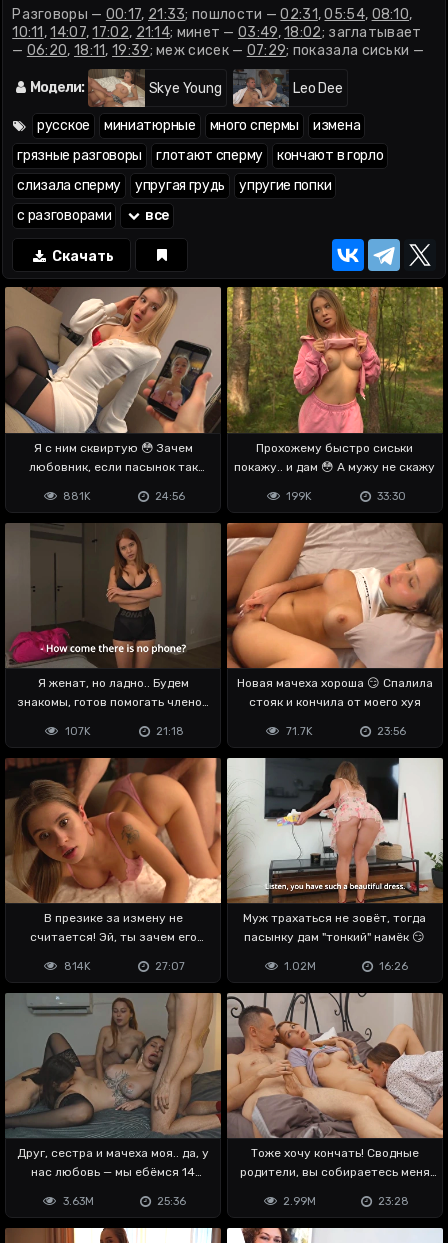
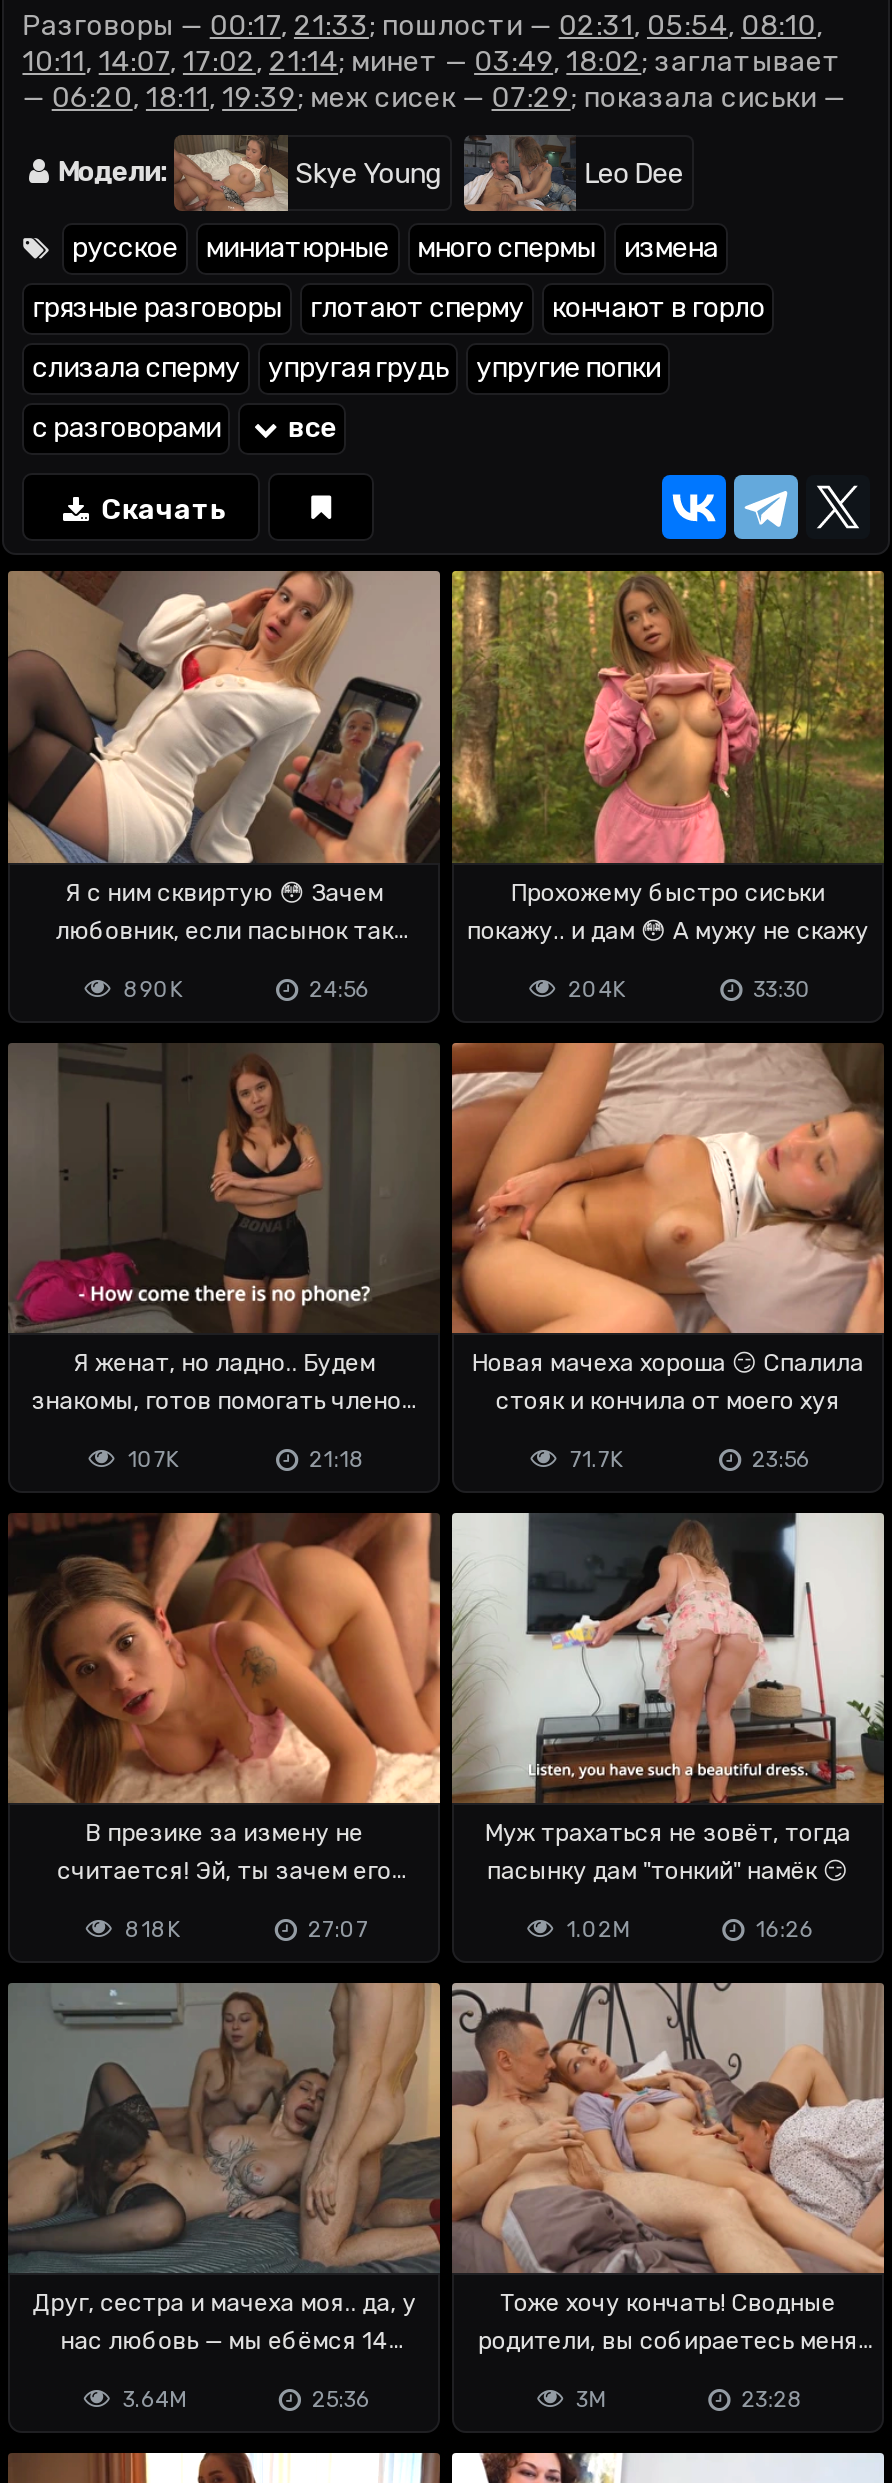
[63,489,91,502] 881K -> [124,976,184,1002] 890K
[286,489,312,502] 199K -> [568,976,626,1002] 204K
[64,960,91,973] 814K -> [125,1916,181,1942] 818K
[63,1195,94,1208] 3.63M -> [123,2386,187,2412] 3.64M
[283,1195,316,1208] 2.99M -> [576,2386,606,2412] 3M

